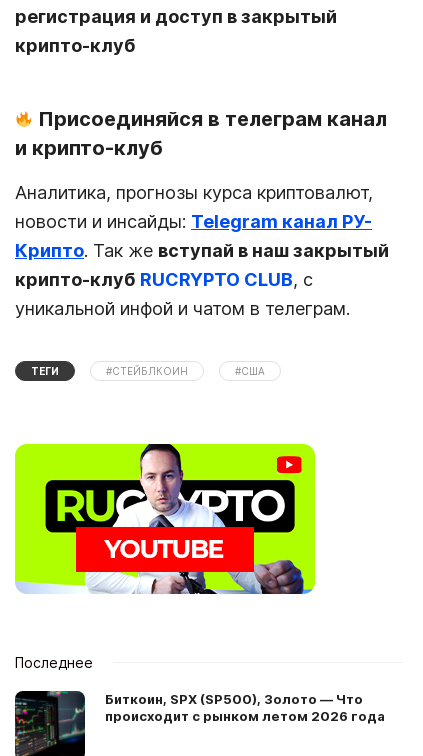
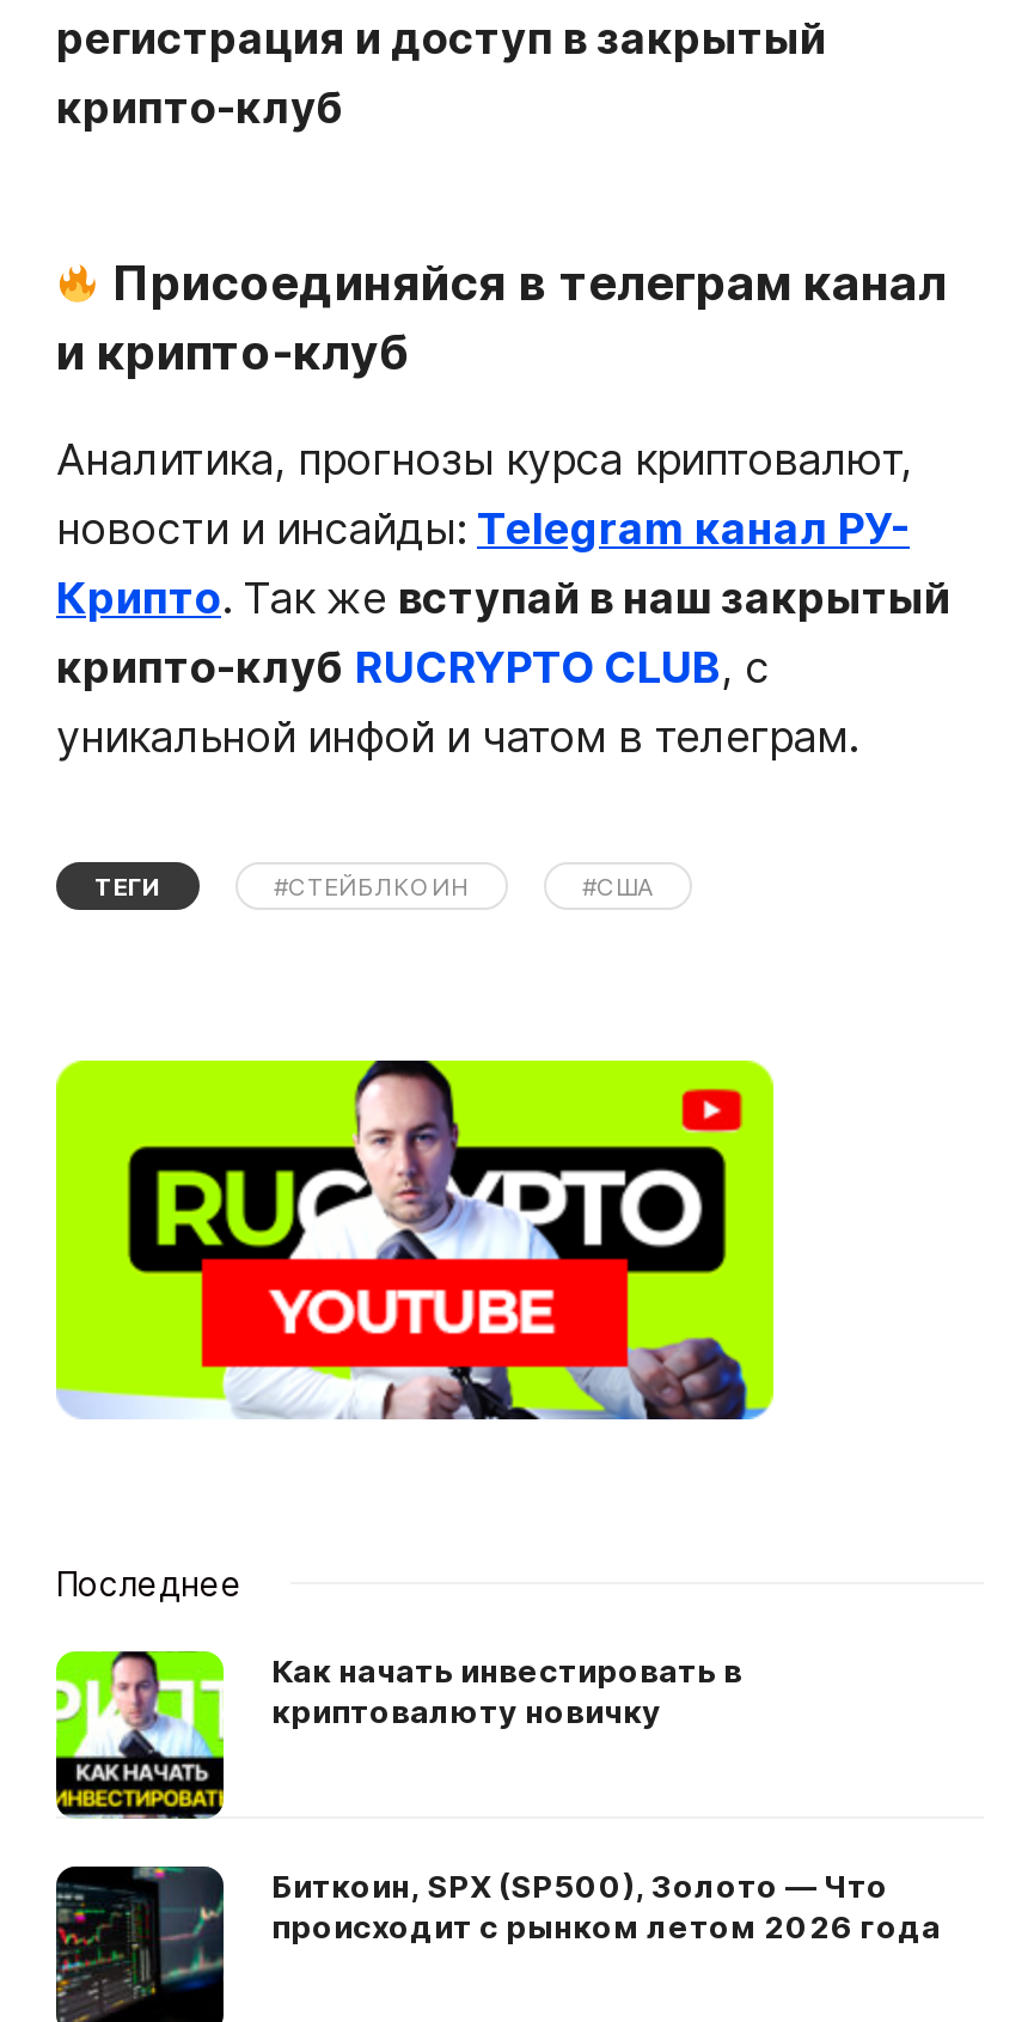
none -> [54,1649,742,1821] [image] | Как начать инвестировать в | криптовалюту новичку

